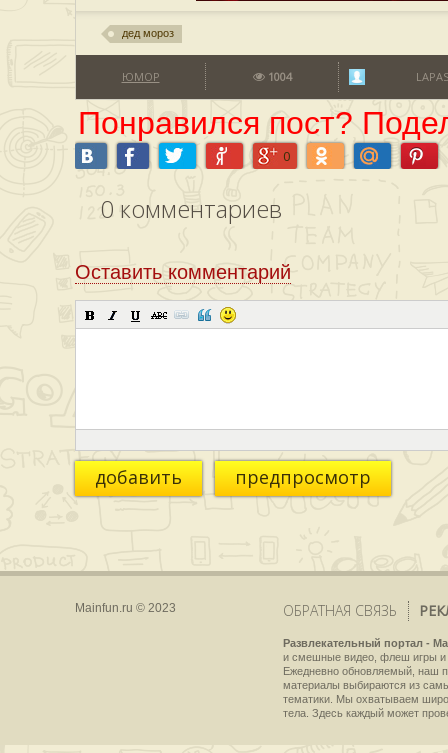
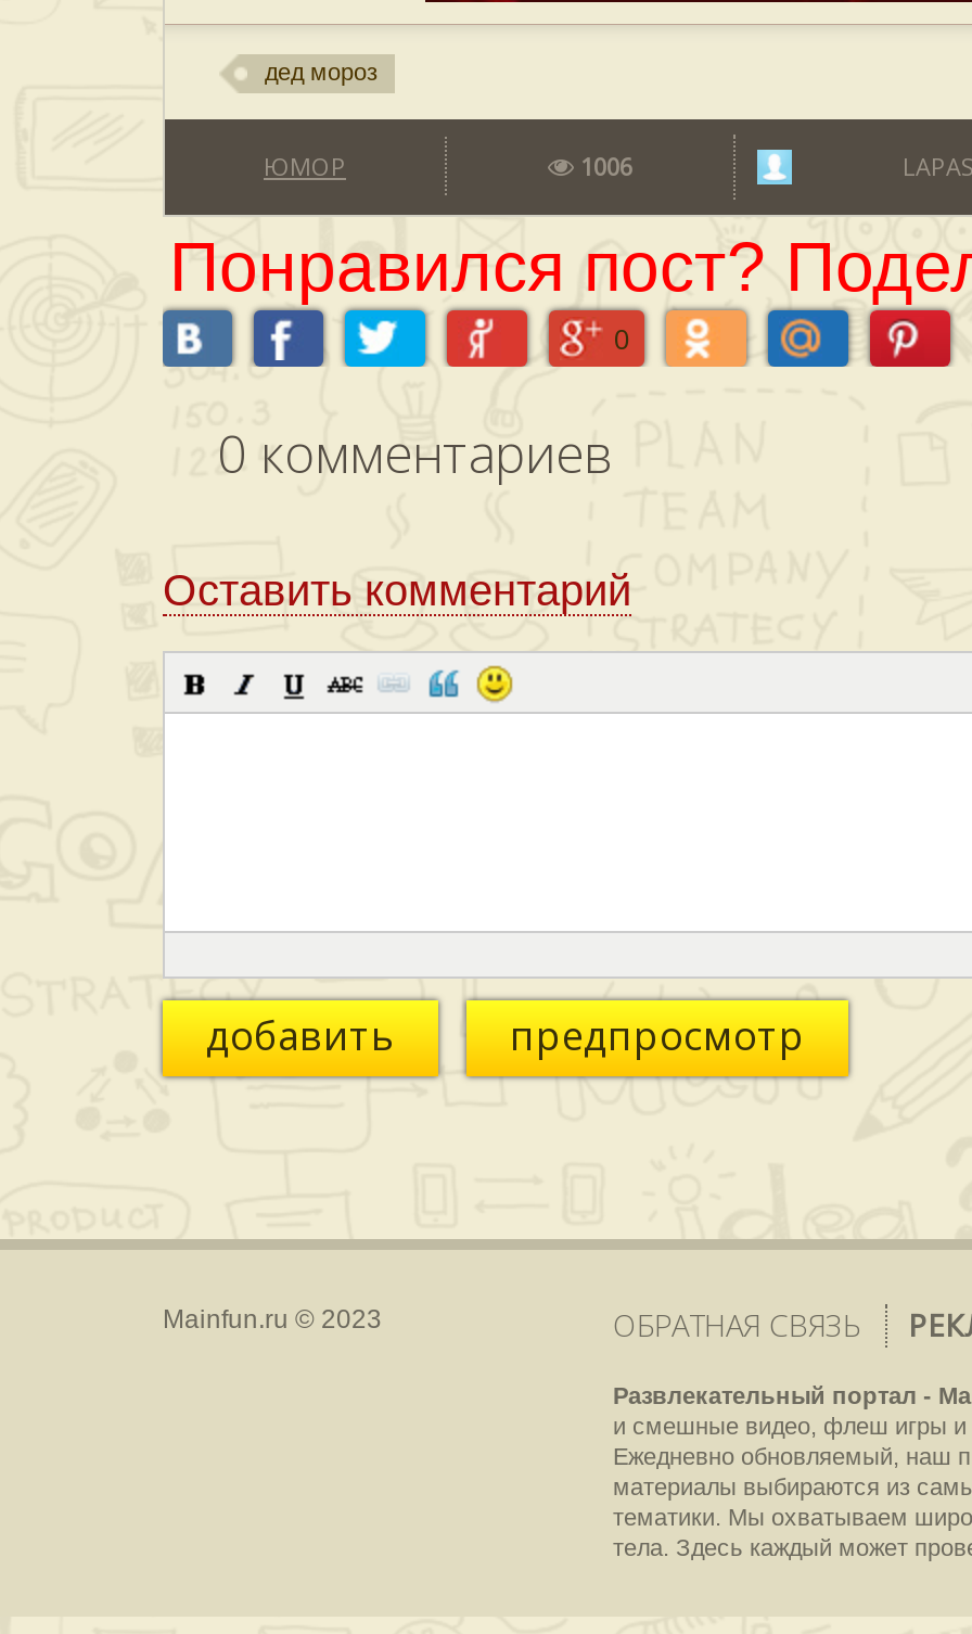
[264,69,291,84] 1004 -> [574,150,632,182] 1006

